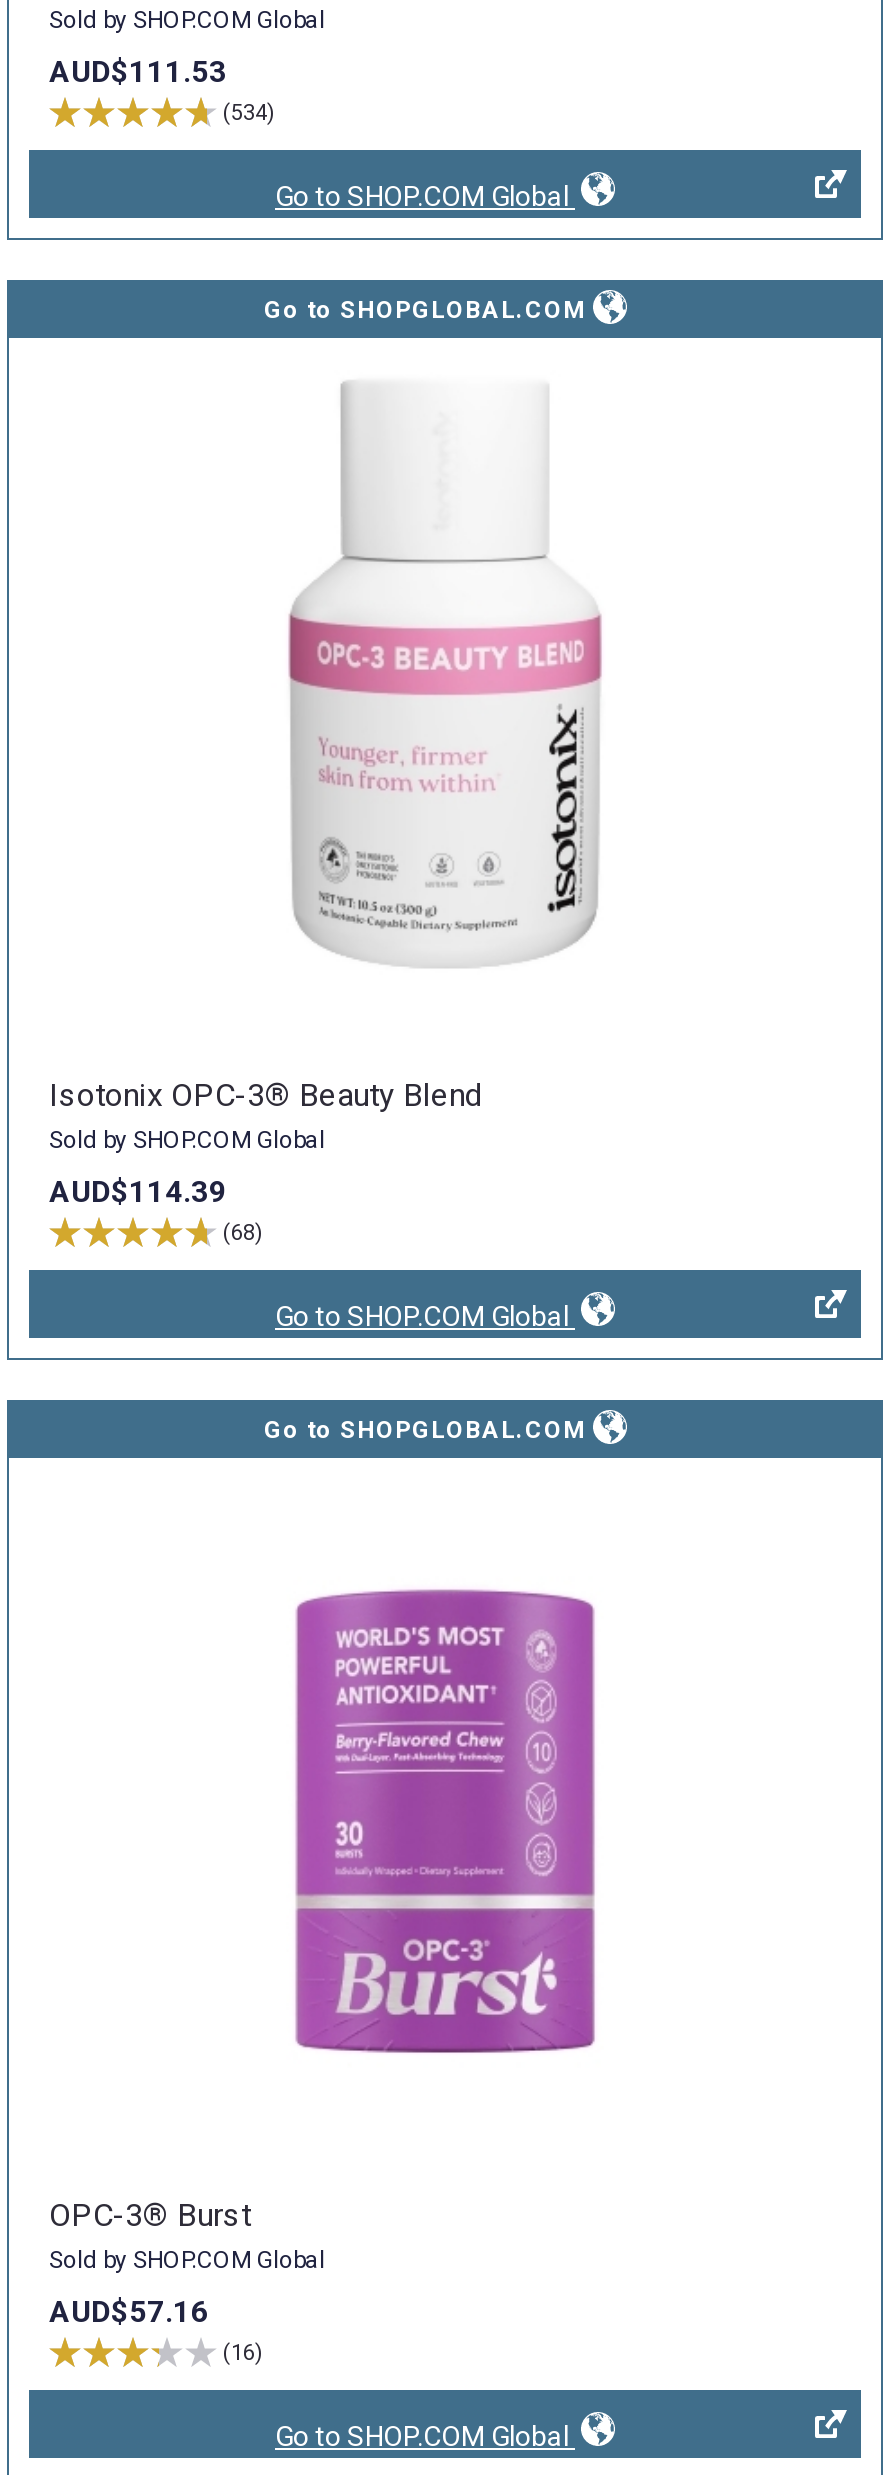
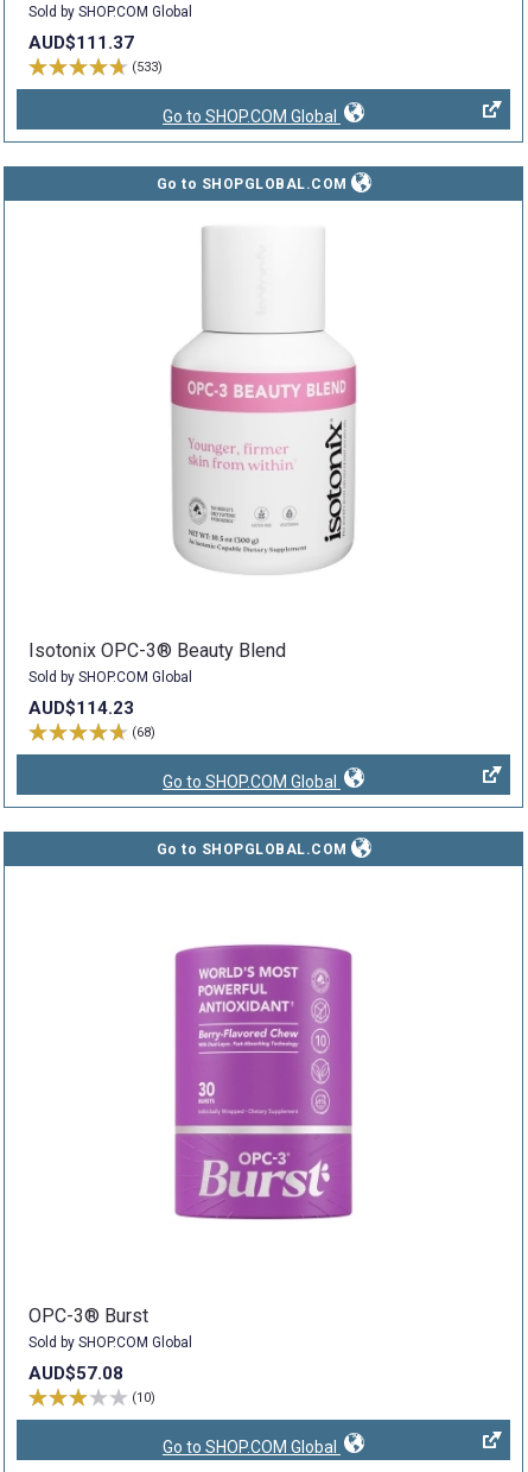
[49,54,275,126] AUD$111.53 | (534) -> [28,32,163,75] AUD$111.37 | (533)
[49,1174,227,1210] AUD$114.39 -> [28,697,134,719] AUD$114.23
[49,2294,263,2366] AUD$57.16 | (16) -> [28,1363,155,1405] AUD$57.08 | (10)

